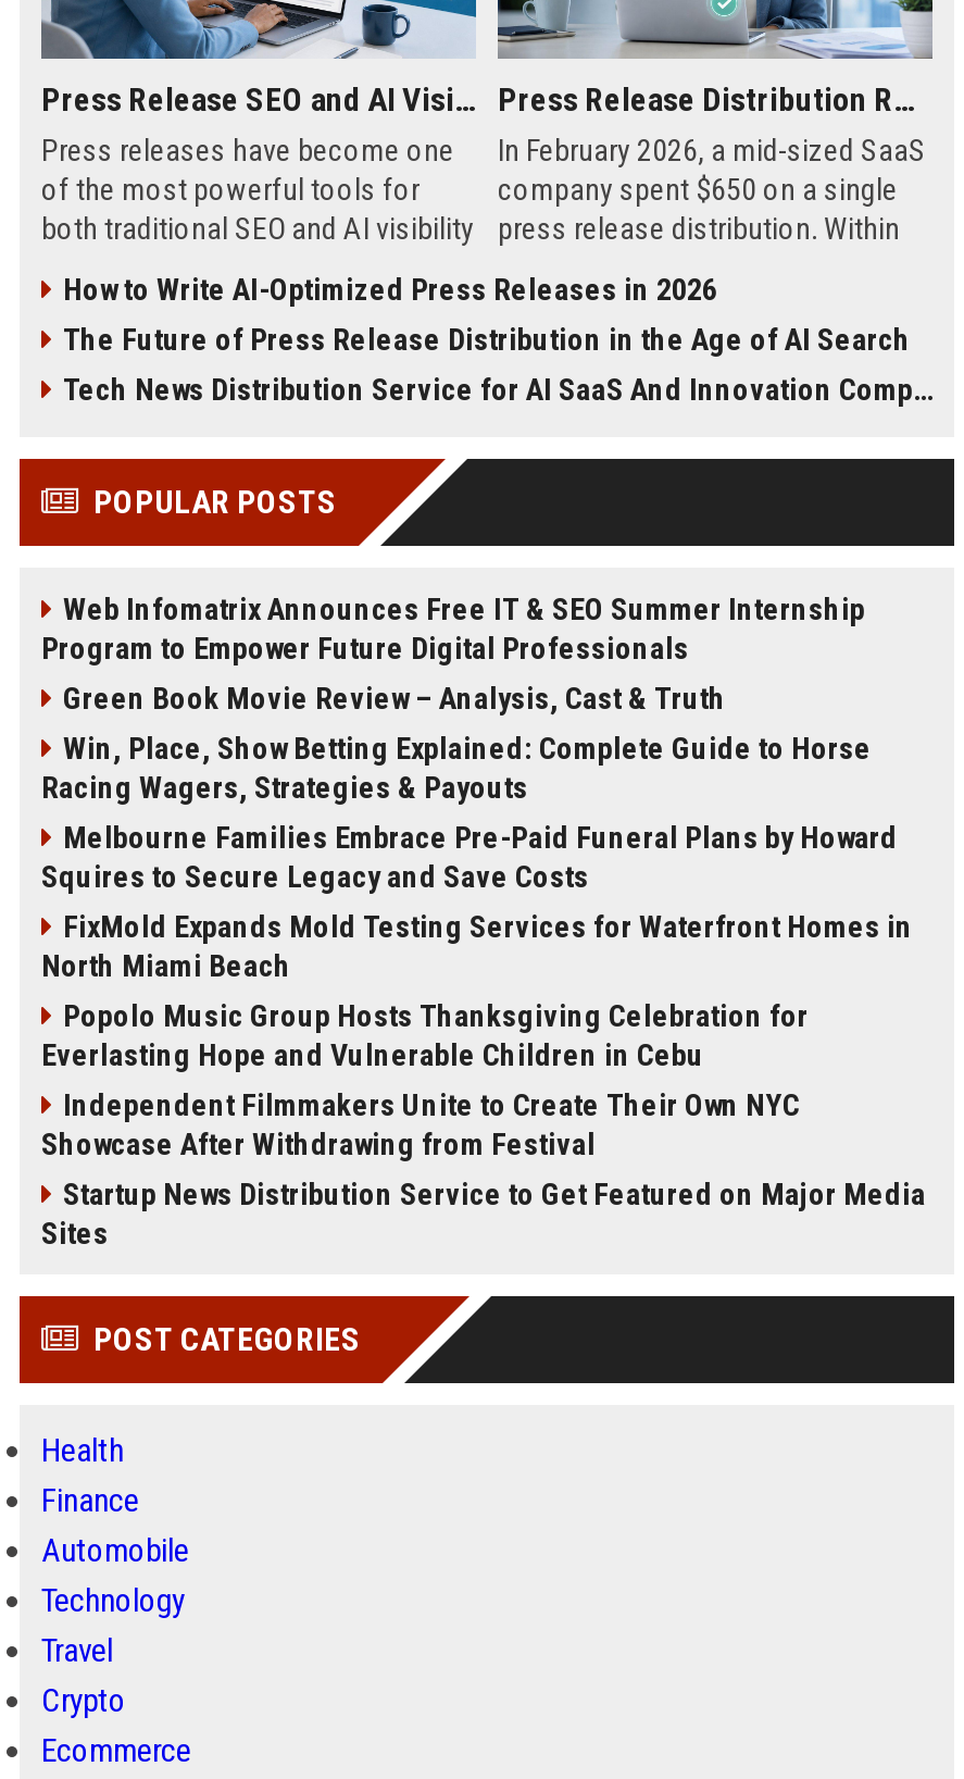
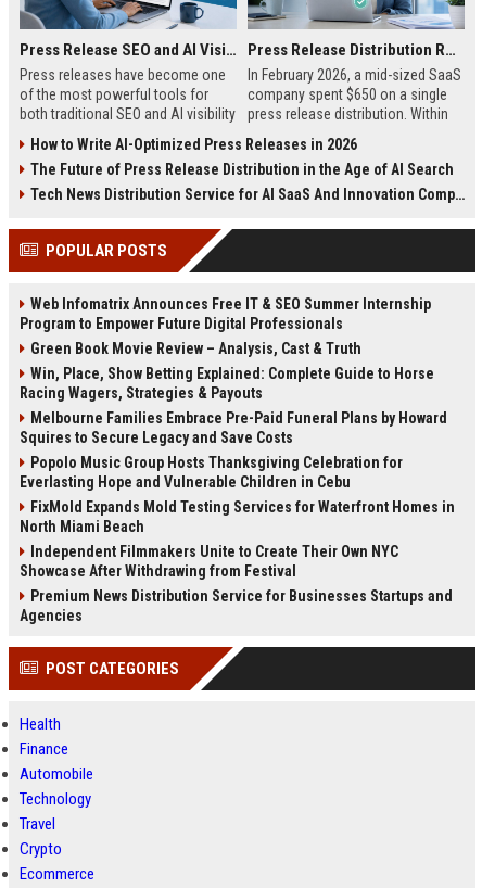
moved [41,909,913,983] -> [20,498,455,535]: FixMold Expands Mold Testing Services for Waterfront Homes in | North Miami Beach
moved [41,998,809,1072] -> [20,454,403,491]: Popolo Music Group Hosts Thanksgiving Celebration for | Everlasting Hope and Vulnerable Children in Cebu
[41,1177,926,1251] Startup News Distribution Service to Get Featured on Major Media | Sites -> [20,587,453,624] Premium News Distribution Service for Businesses Startups and | Agencies

